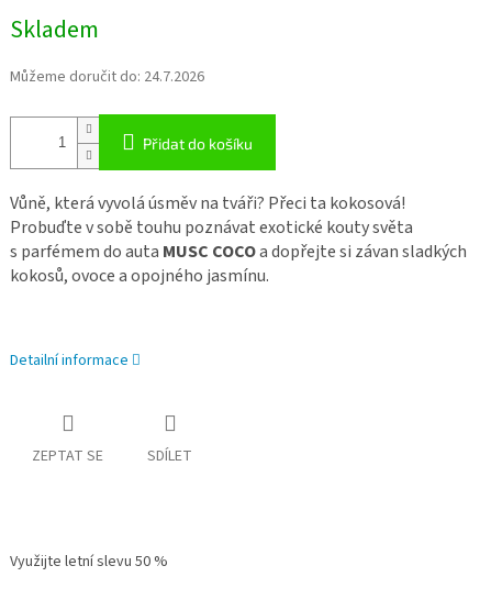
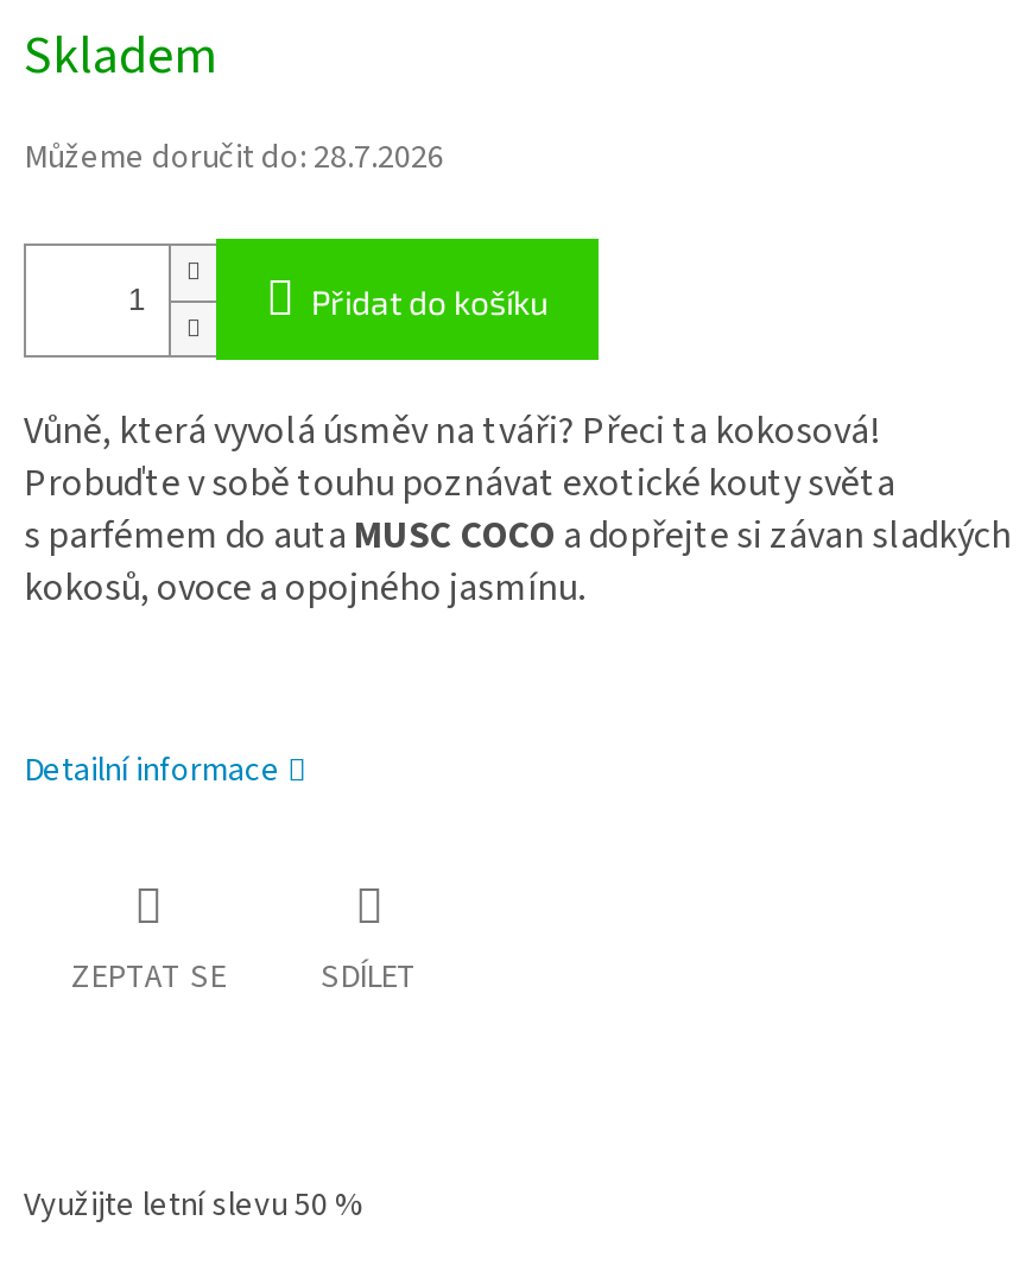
[10,66,204,88] Můžeme doručit do: 24.7.2026 -> [24,135,444,183] Můžeme doručit do: 28.7.2026

